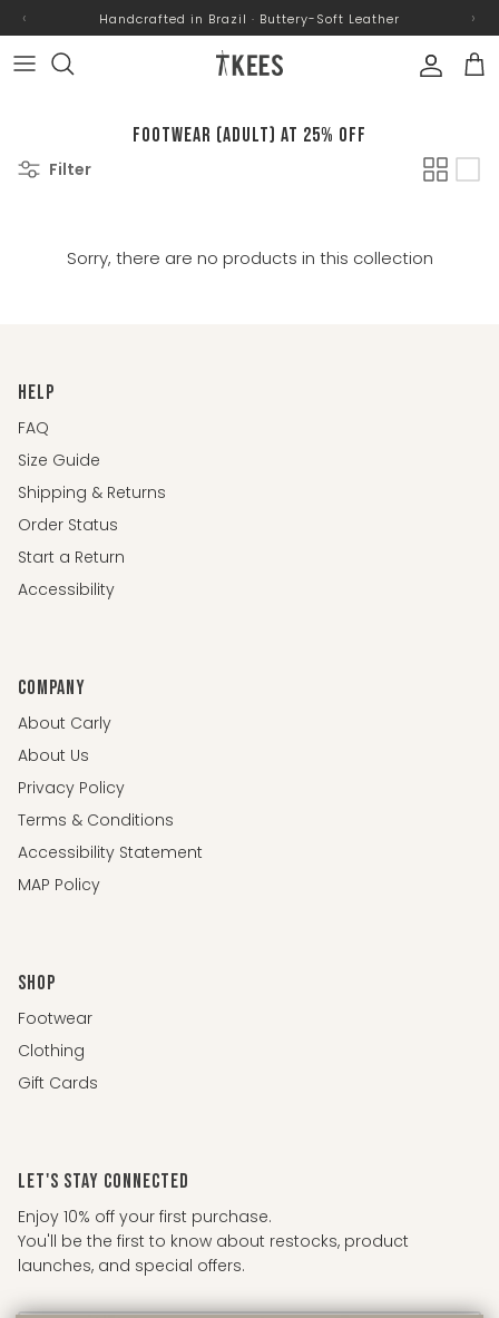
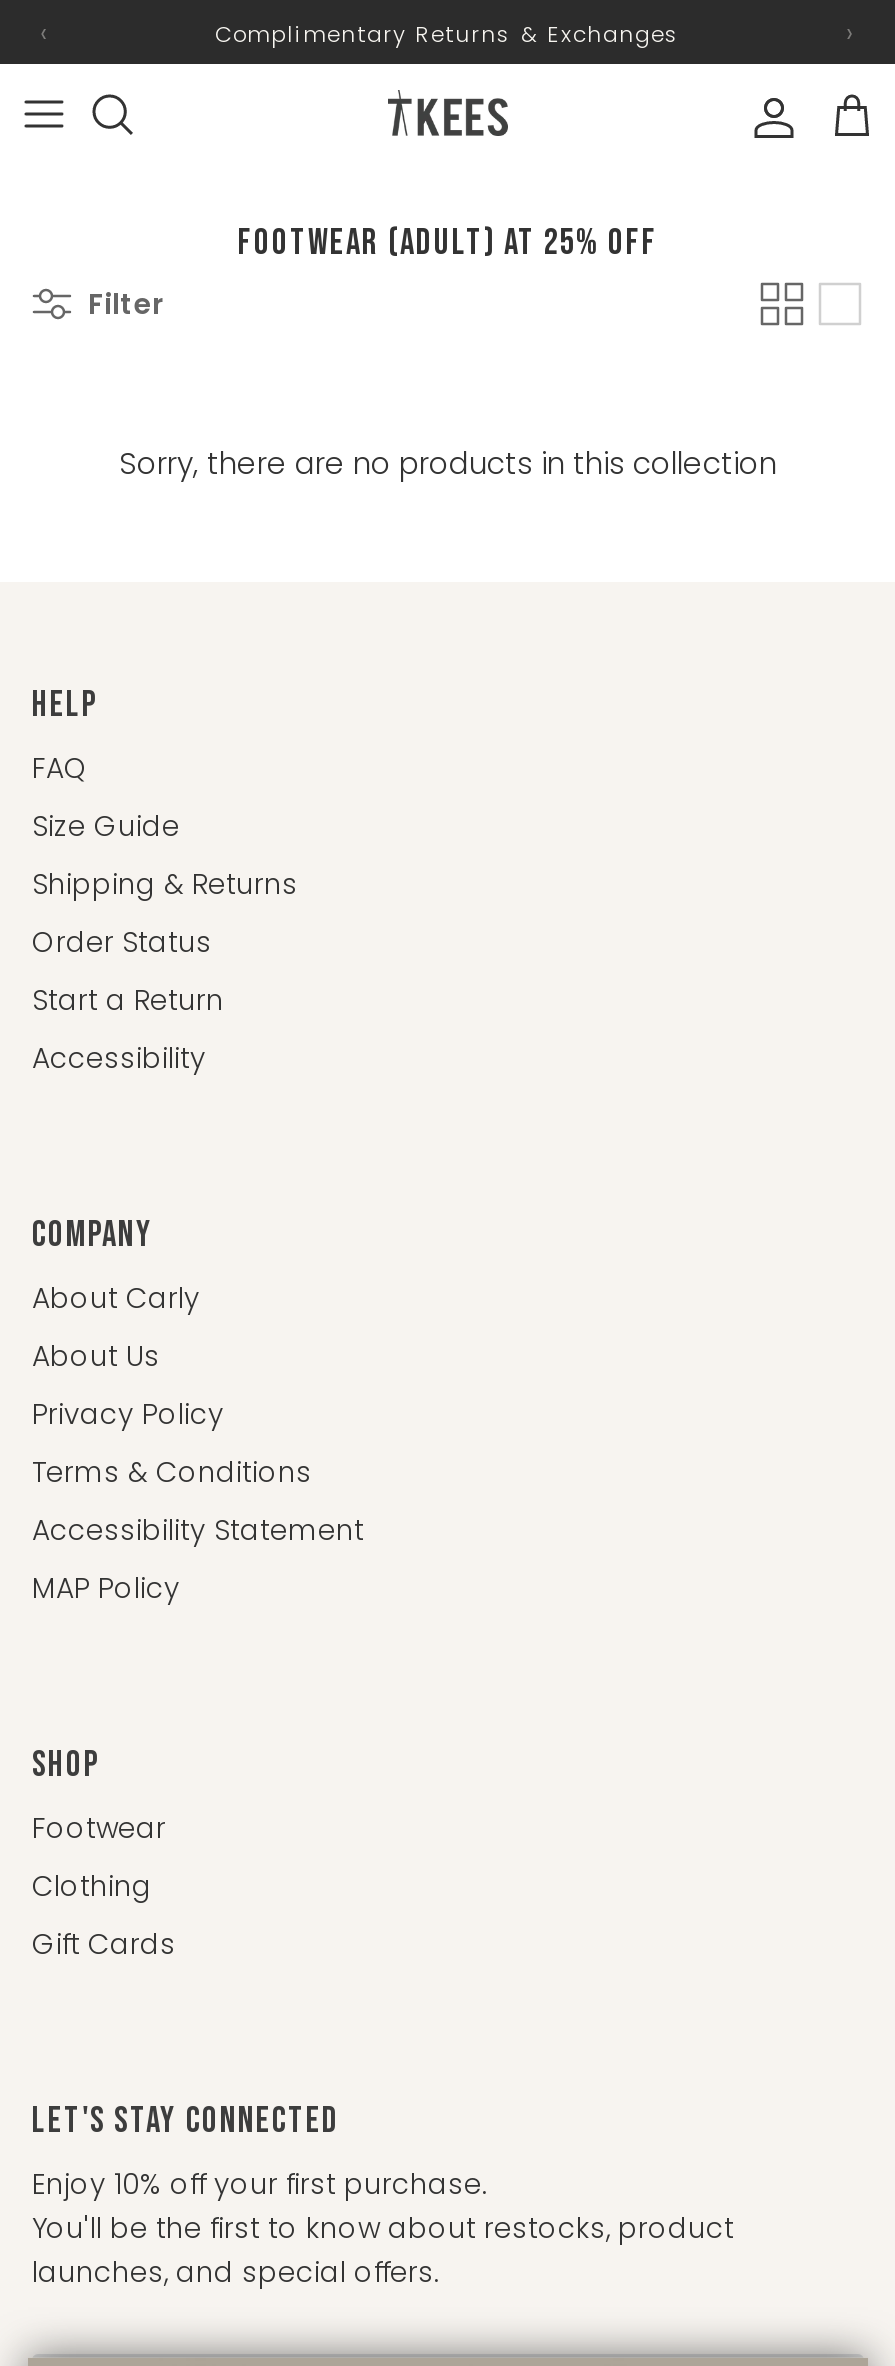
[99,10,400,28] Handcrafted in Brazil · Buttery-Soft Leather -> [215,18,681,50] Complimentary Returns & Exchanges

